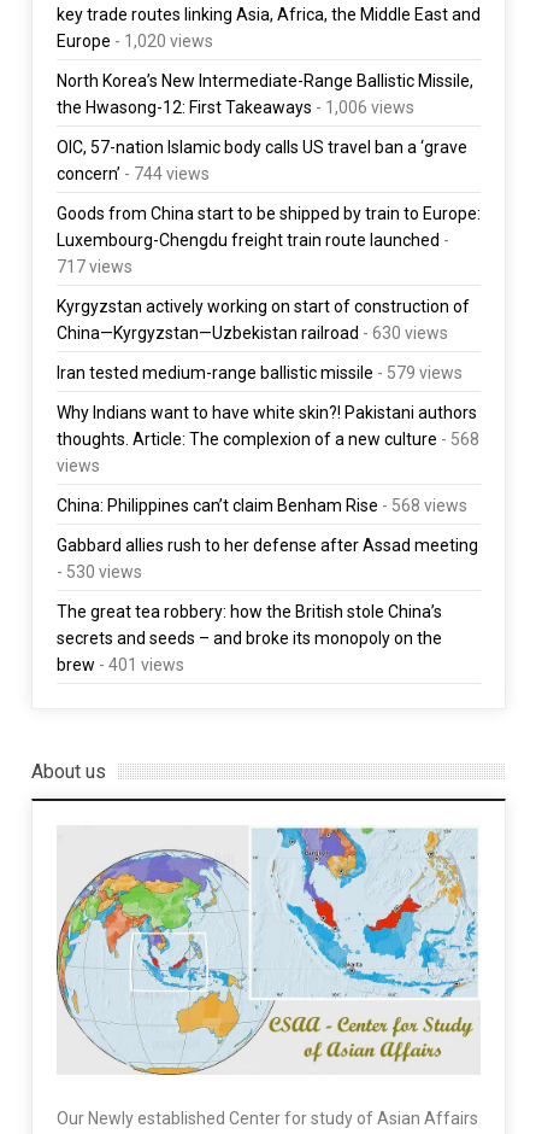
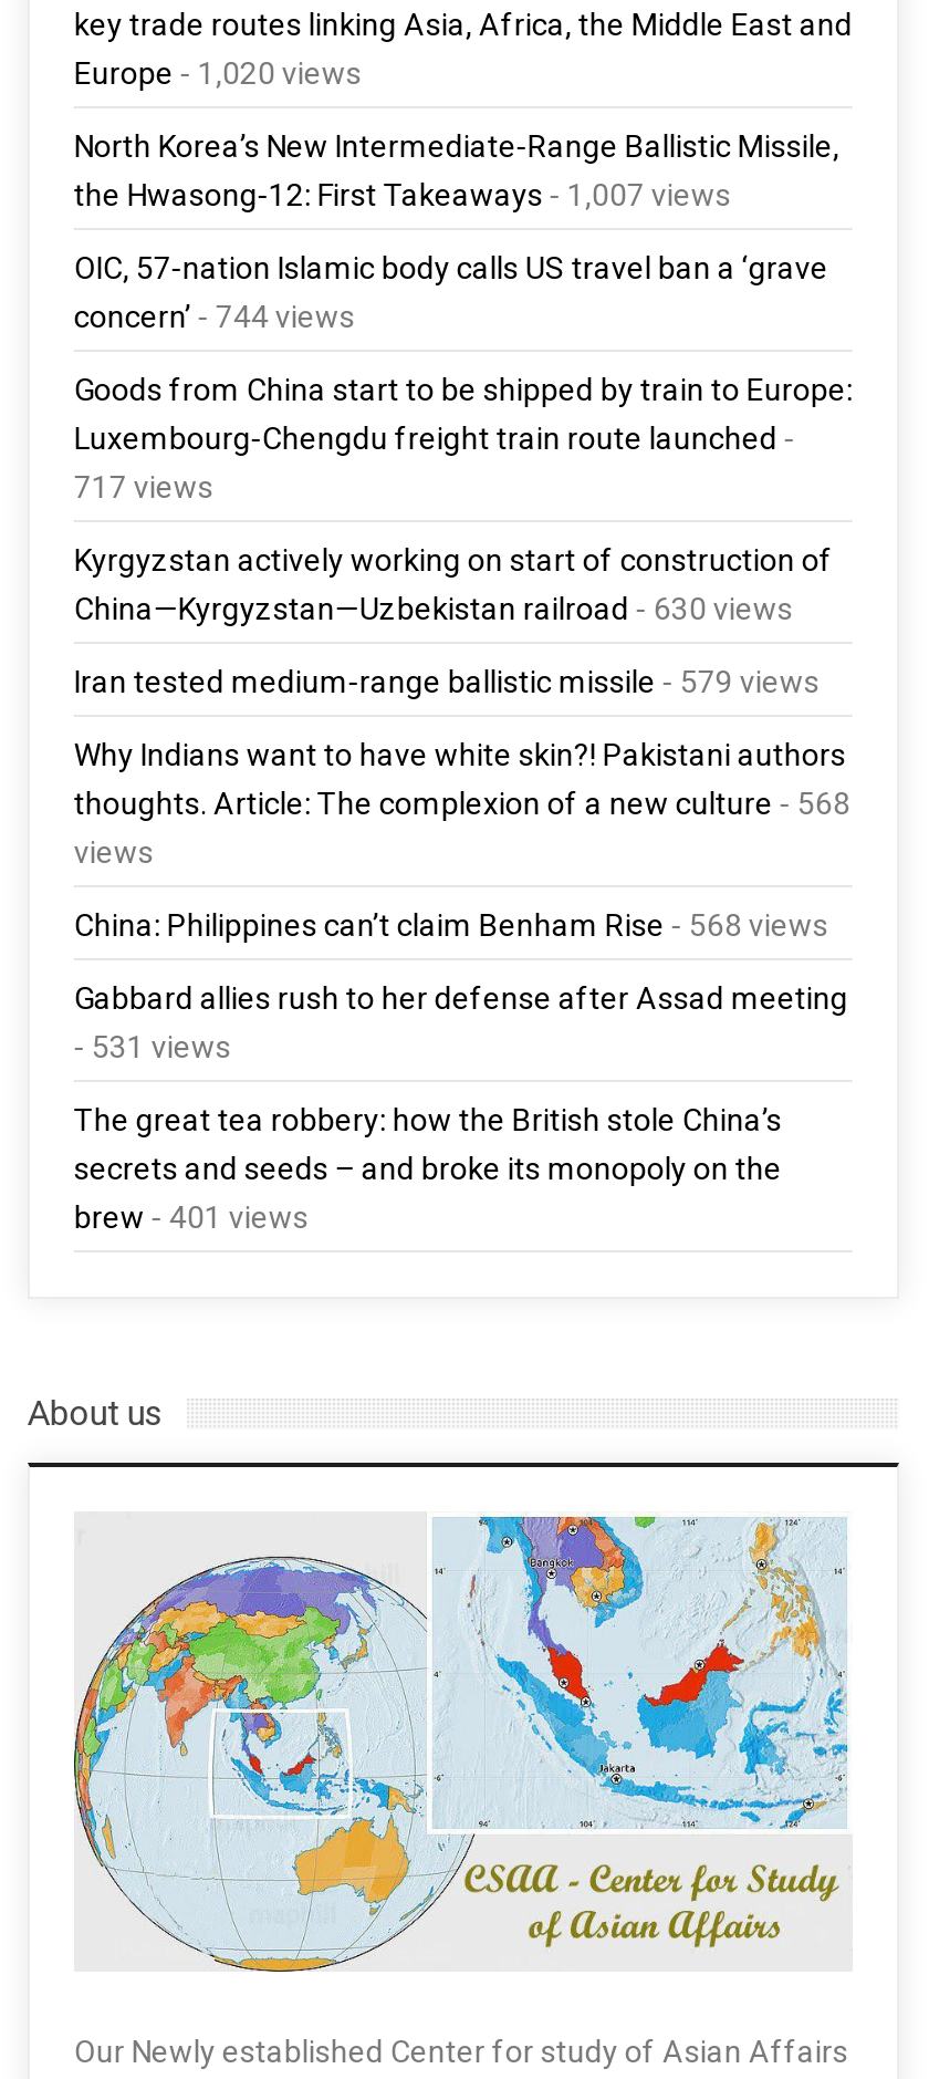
[56,97,414,117] the Hwasong-12: First Takeaways - 1,006 views -> [74,178,731,214] the Hwasong-12: First Takeaways - 1,007 views
[56,562,142,581] - 530 views -> [74,1030,231,1066] - 531 views

